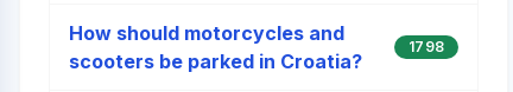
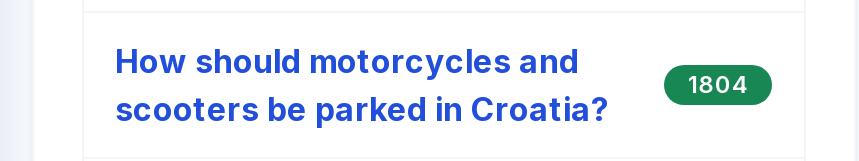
[408,38,444,55] 1798 -> [688,69,748,99] 1804

